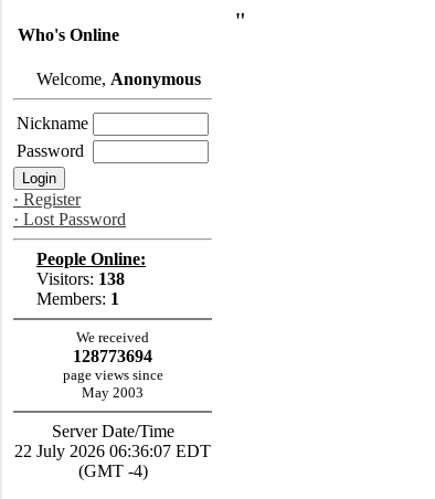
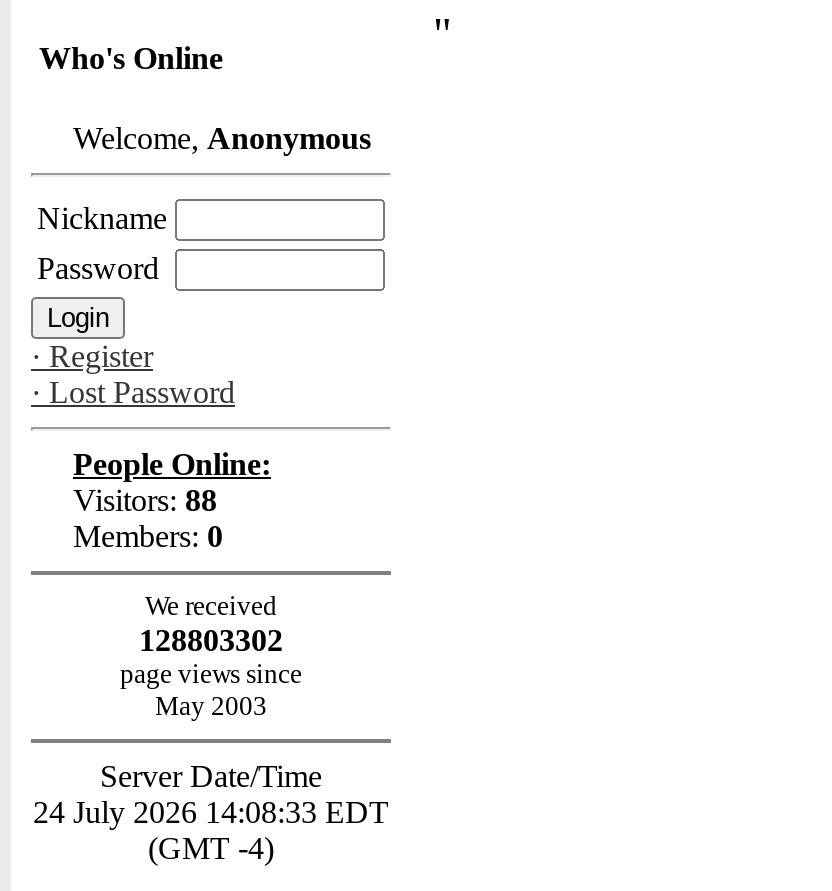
[32,269,125,288] Visitors: 138 -> [65,483,217,517] Visitors: 88
[32,289,119,308] Members: 1 -> [65,519,223,553] Members: 0
[73,347,152,365] 128773694 -> [139,623,283,657] 128803302
[14,442,211,460] 22 July 2026 06:36:07 EDT -> [33,795,389,829] 24 July 2026 14:08:33 EDT

